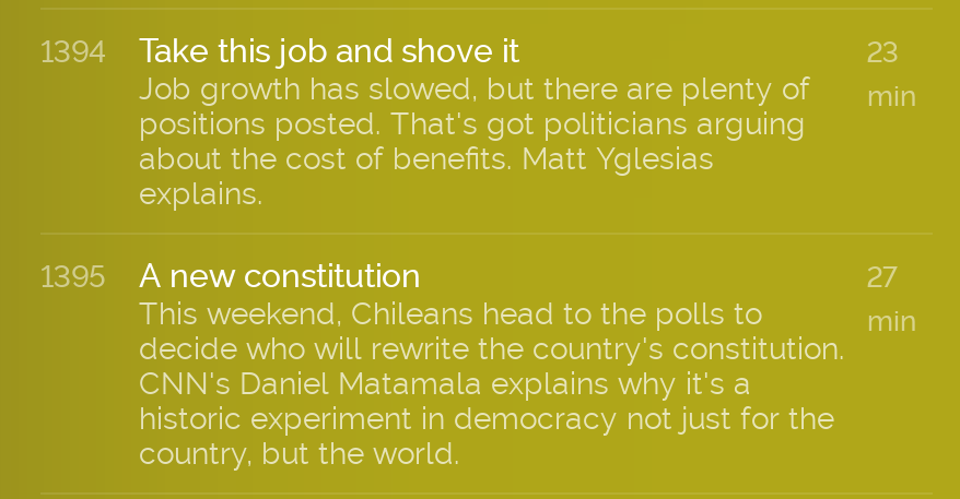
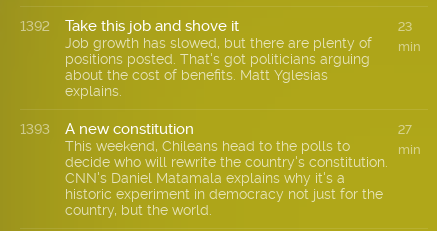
[40,32,519,71] 1394 Take this job and shove it -> [20,17,239,35] 1392 Take this job and shove it
[40,257,421,296] 1395 A new constitution -> [20,120,194,138] 1393 A new constitution

